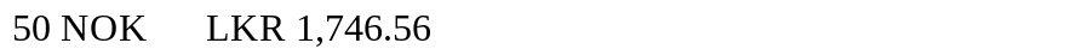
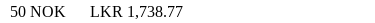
[12,8,431,49] 50 NOK LKR 1,746.56 -> [10,3,183,20] 50 NOK LKR 1,738.77

